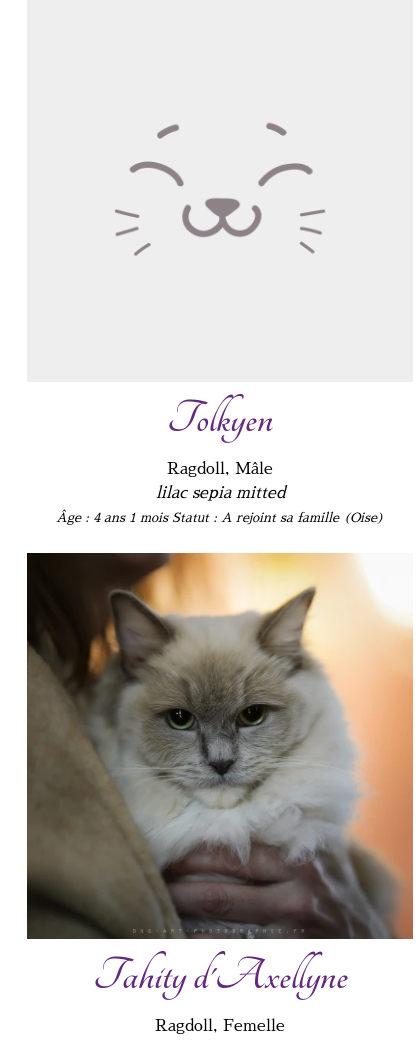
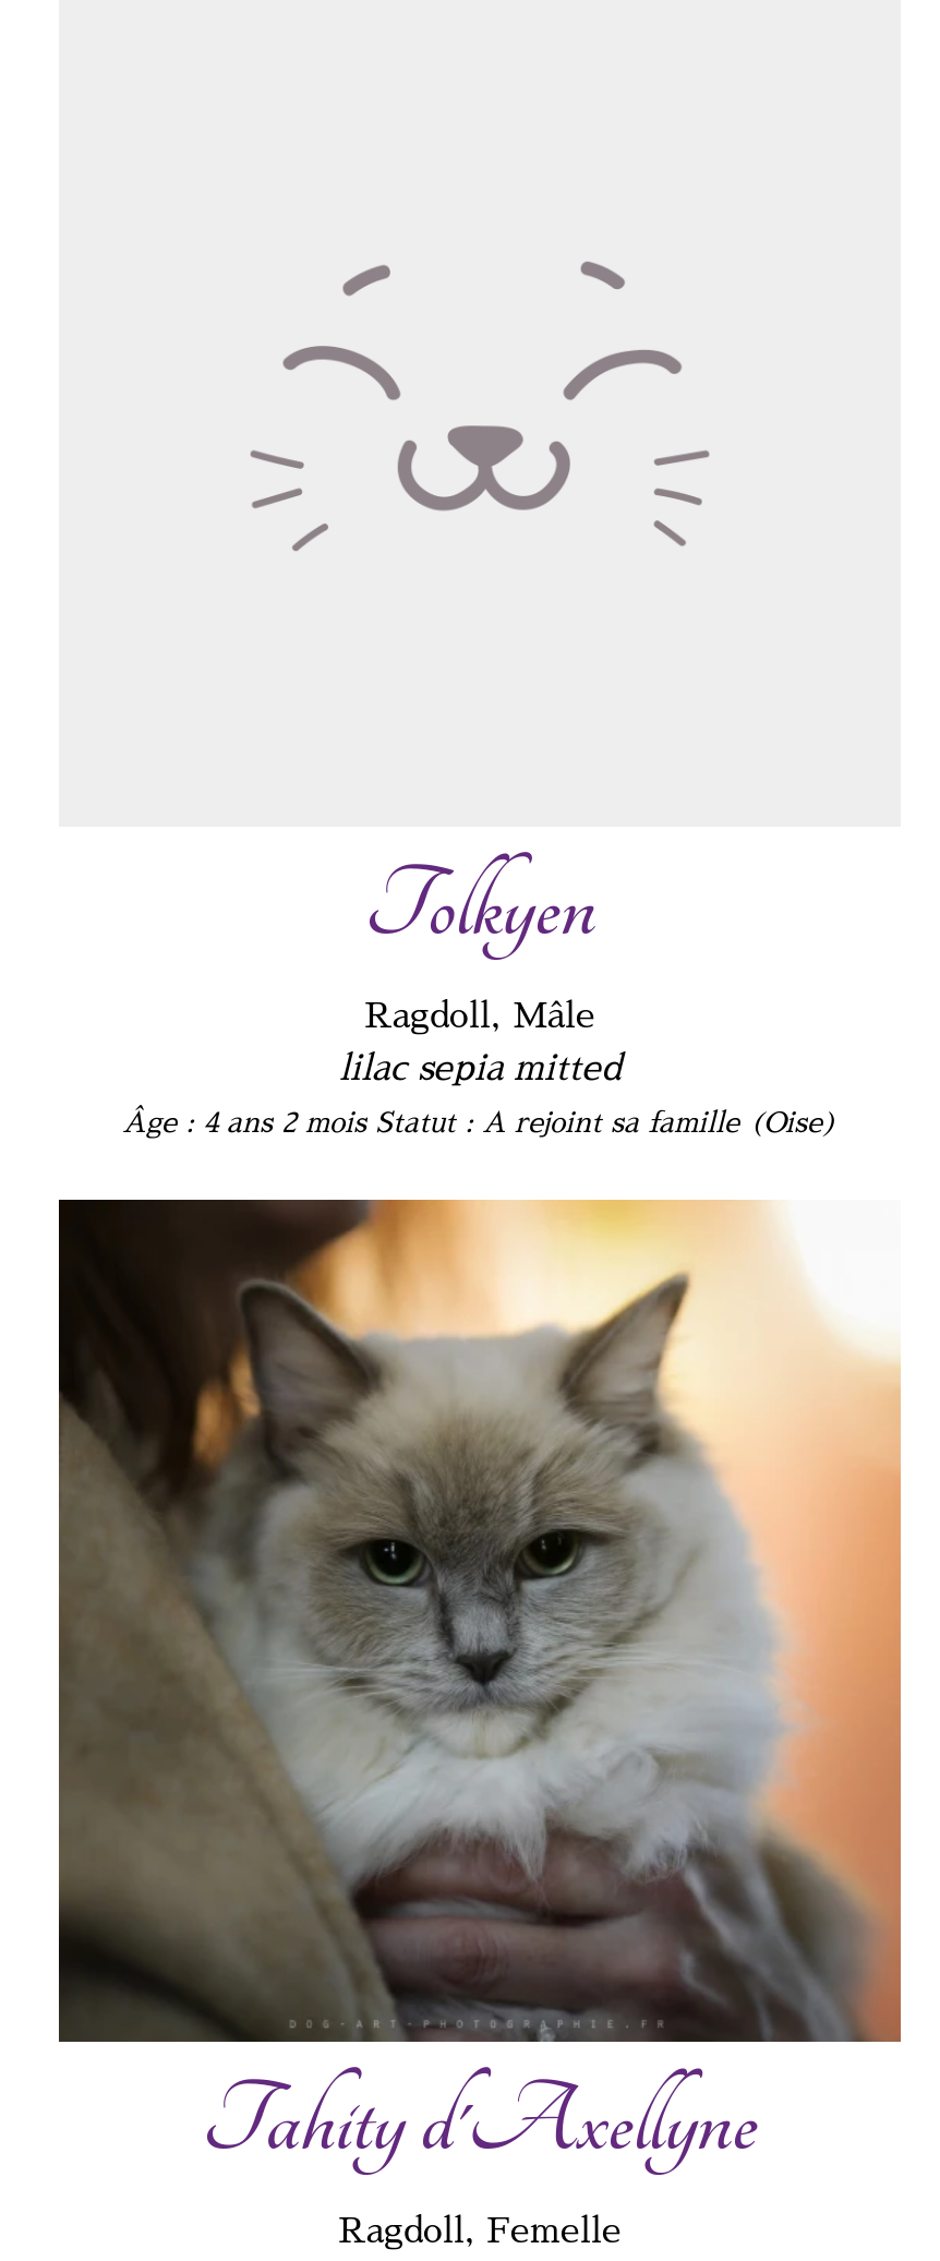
[56,511,384,524] Âge : 4 ans 1 mois Statut : A rejoint sa famille (Oise) -> [122,1108,837,1136] Âge : 4 ans 2 mois Statut : A rejoint sa famille (Oise)

